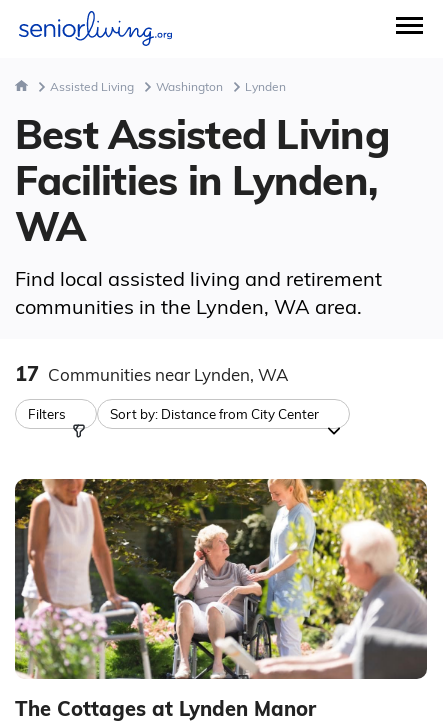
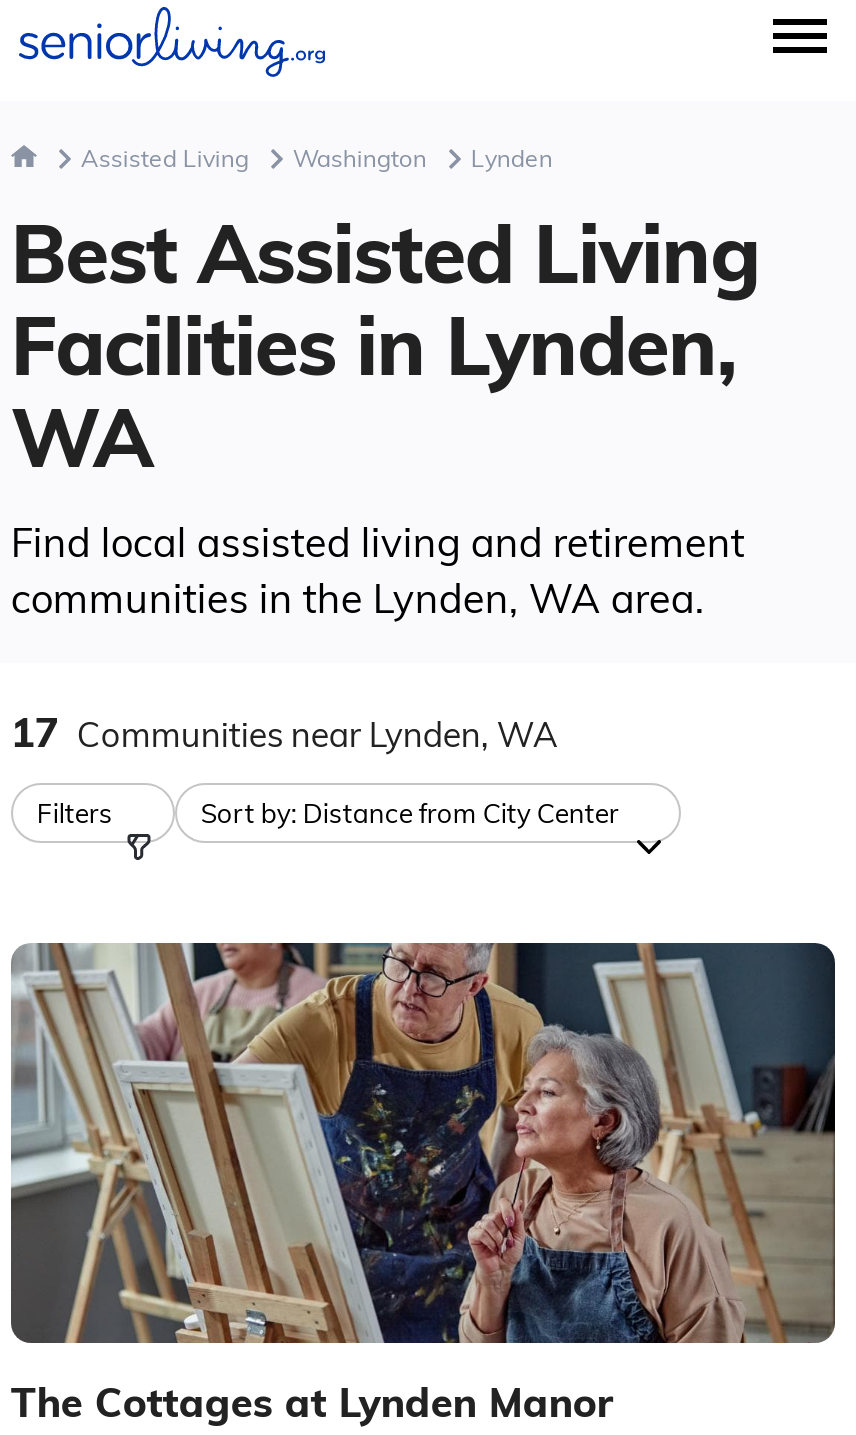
[14,478,428,680] [image] -> [9,941,837,1345] [image]

